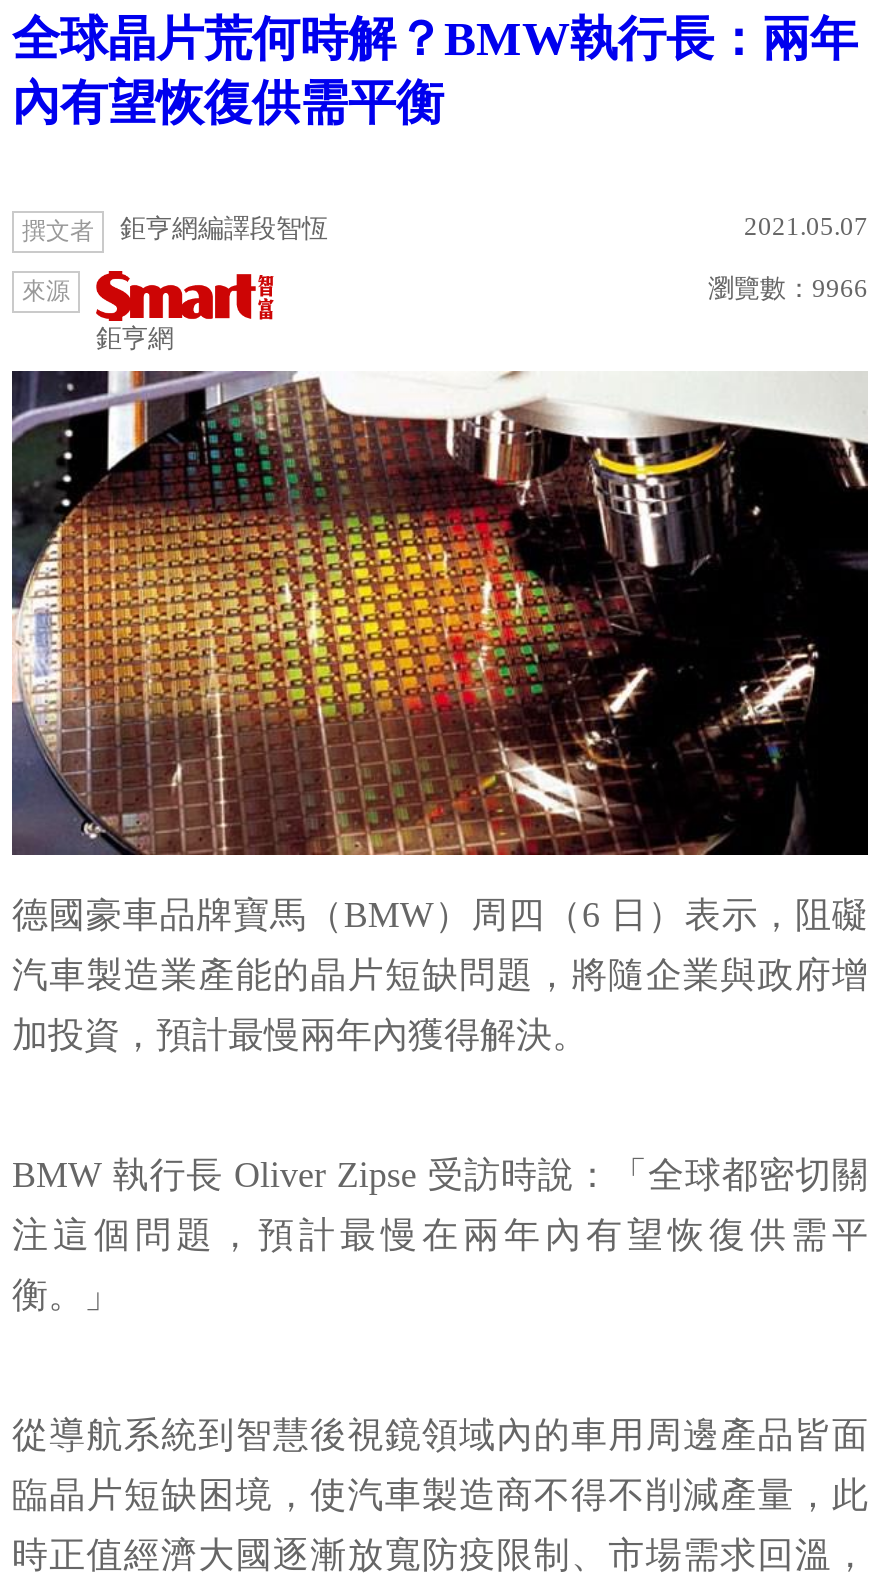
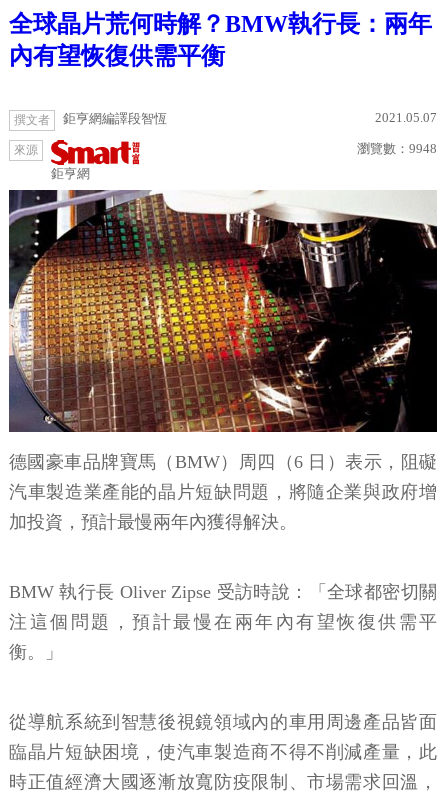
[708,273,868,303] 瀏覽數：9966 -> [357,141,437,156] 瀏覽數：9948

